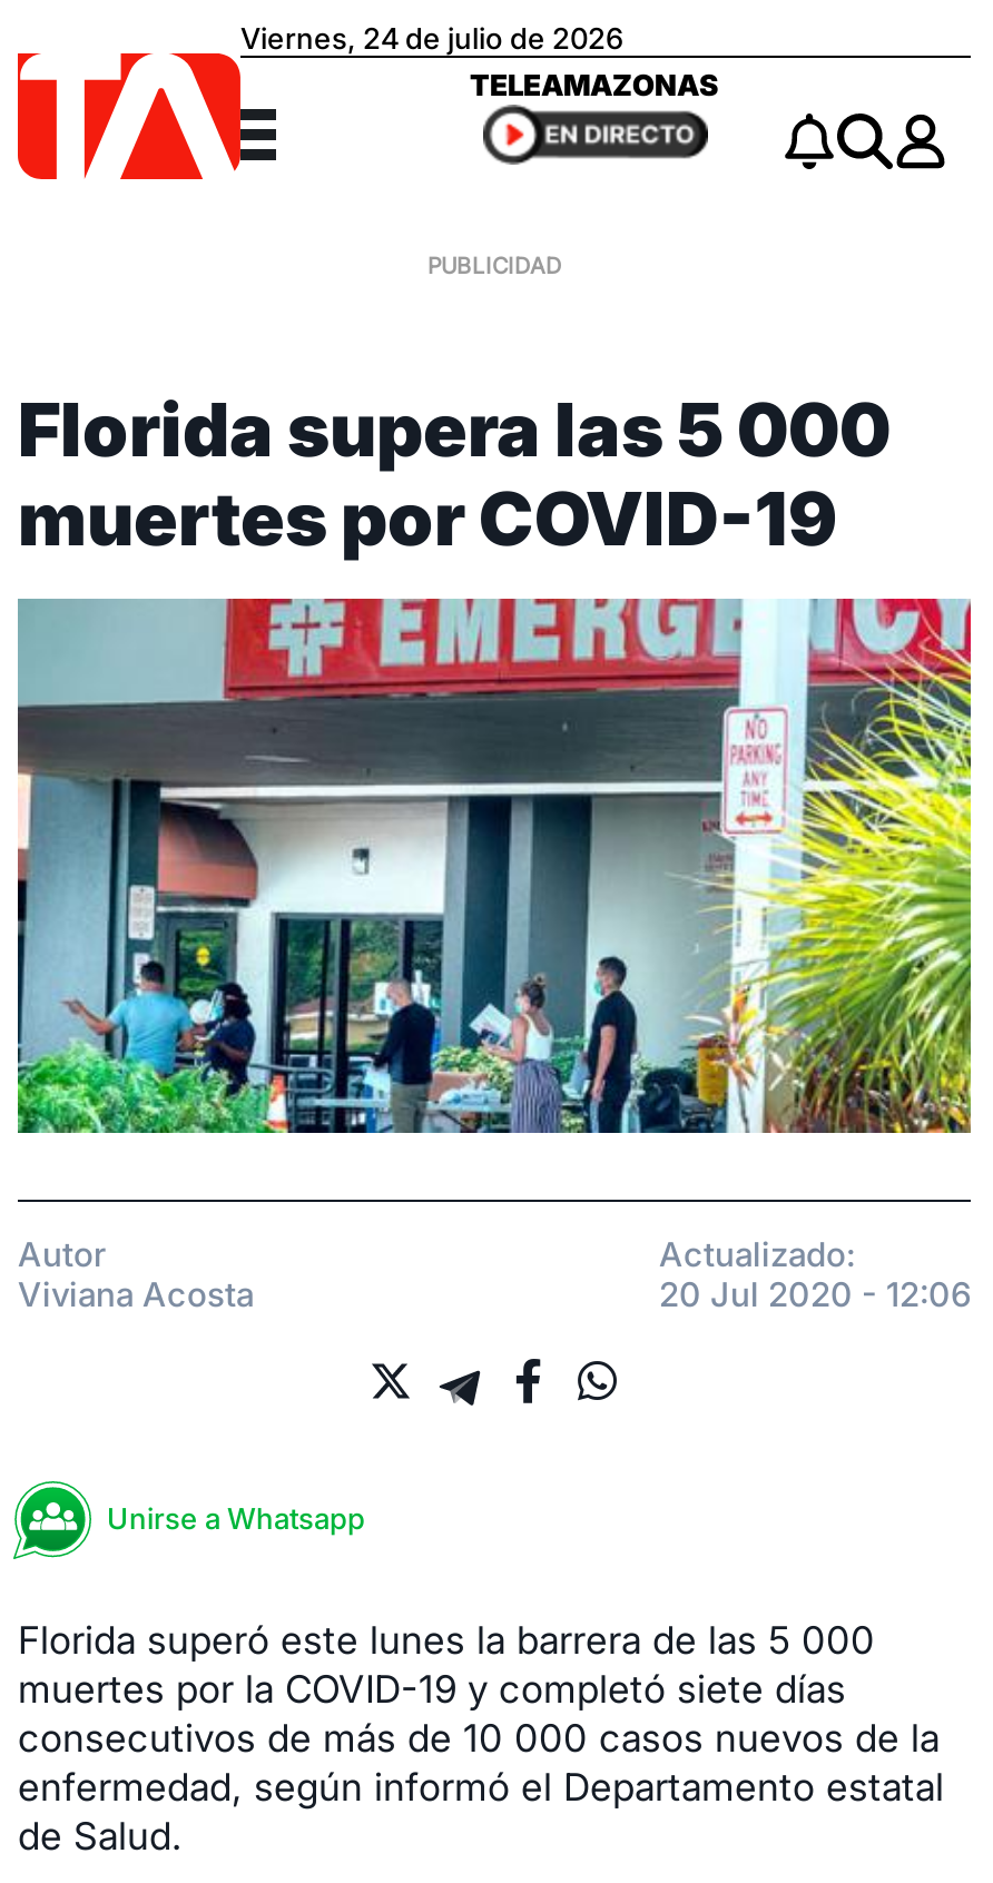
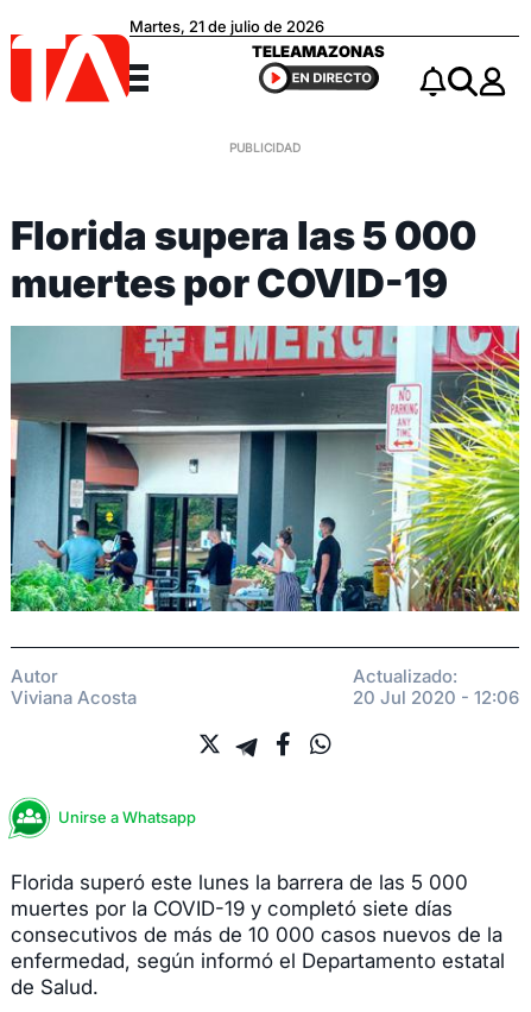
[240,21,623,57] Viernes, 24 de julio de 2026 -> [129,17,324,36] Martes, 21 de julio de 2026

